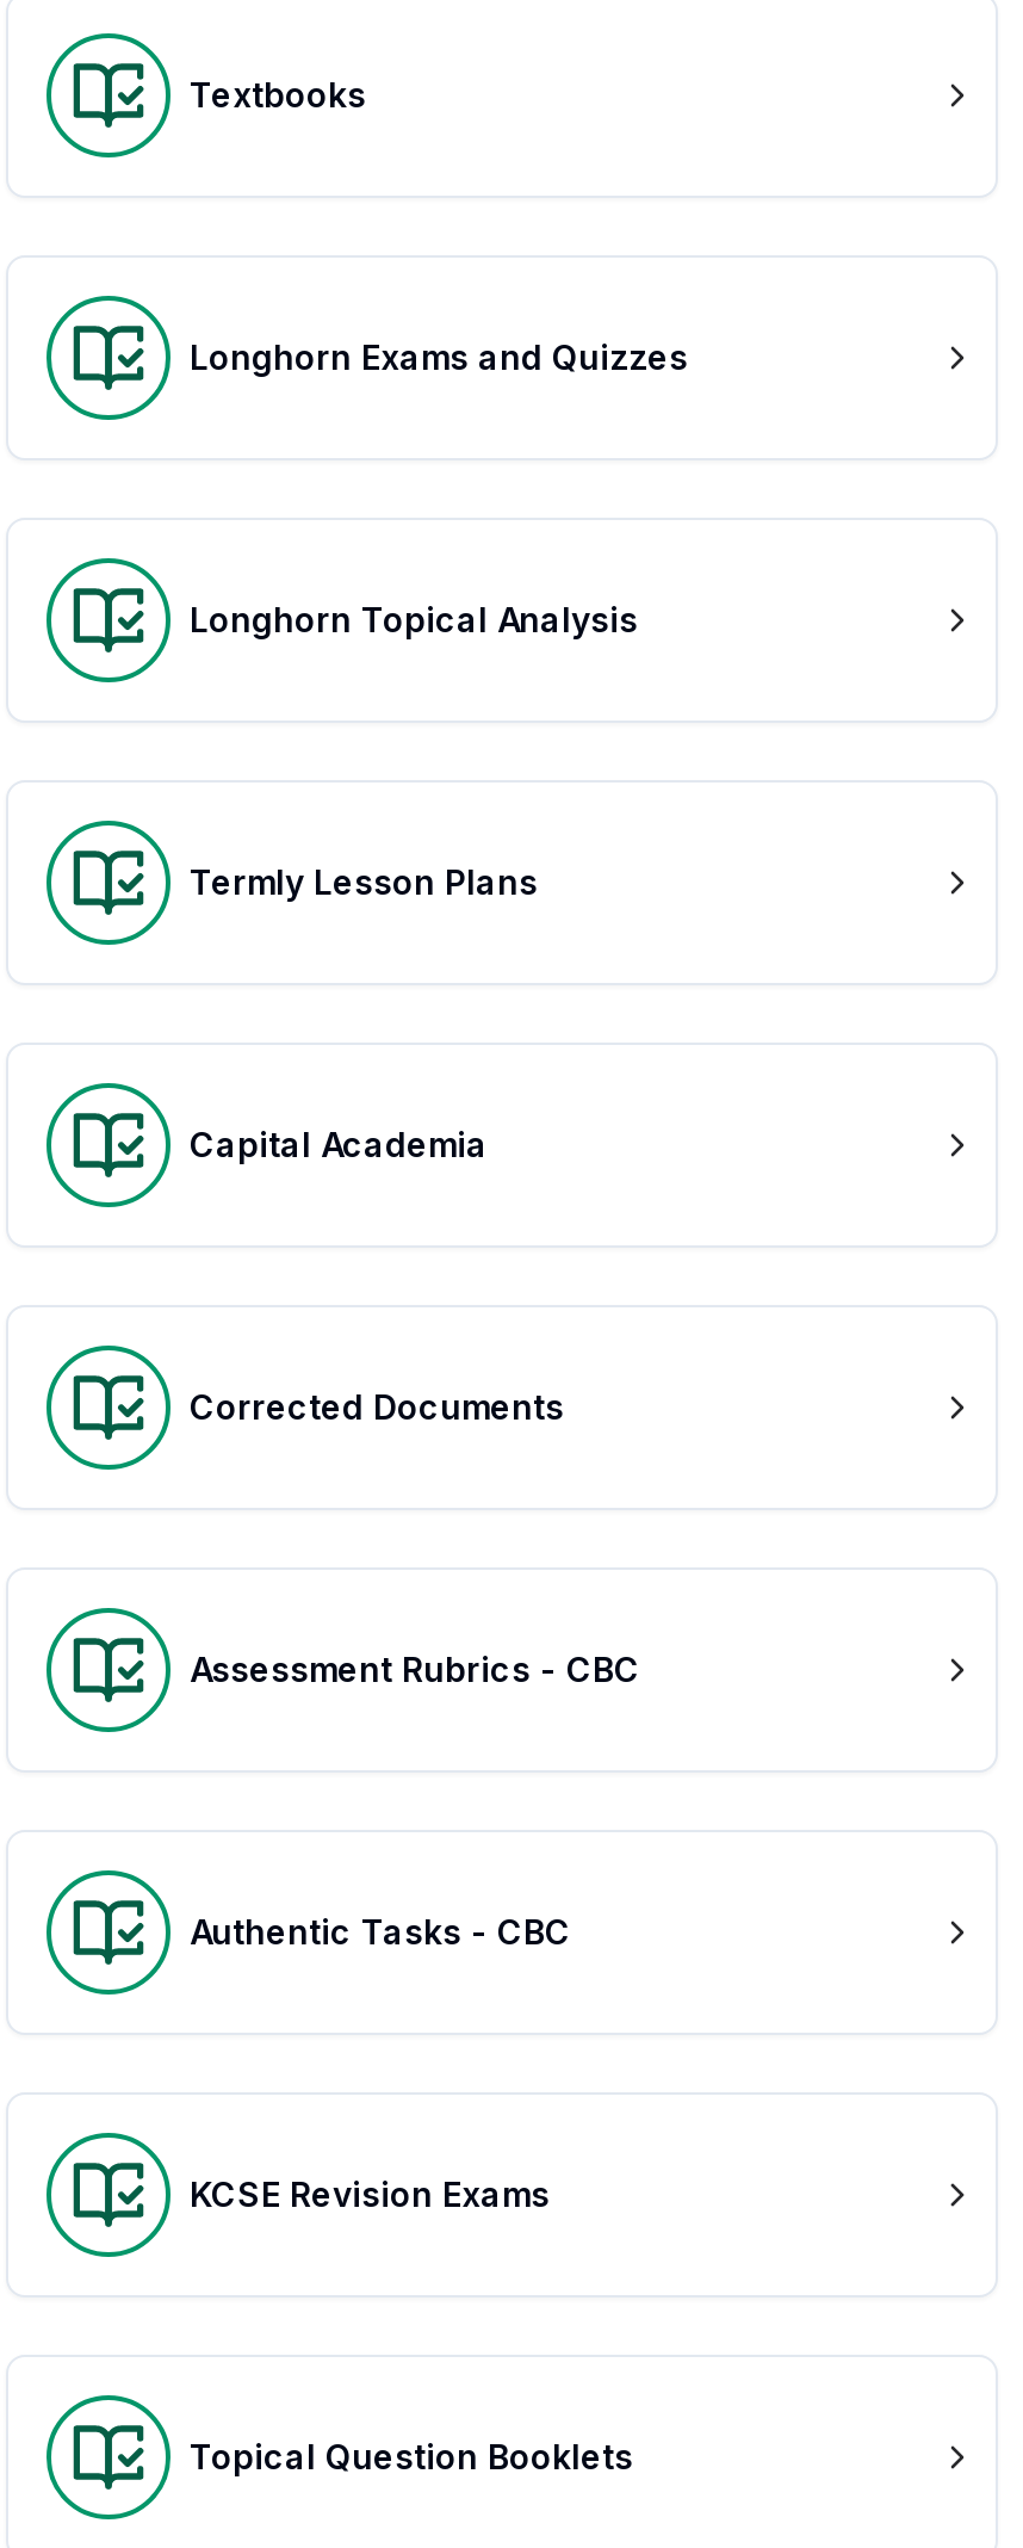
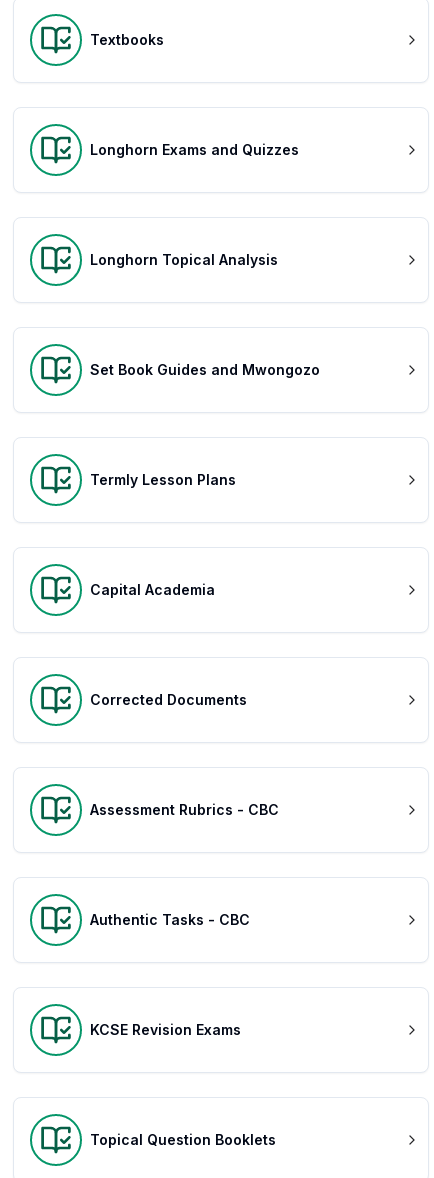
none -> [90,361,320,378] Set Book Guides and Mwongozo

